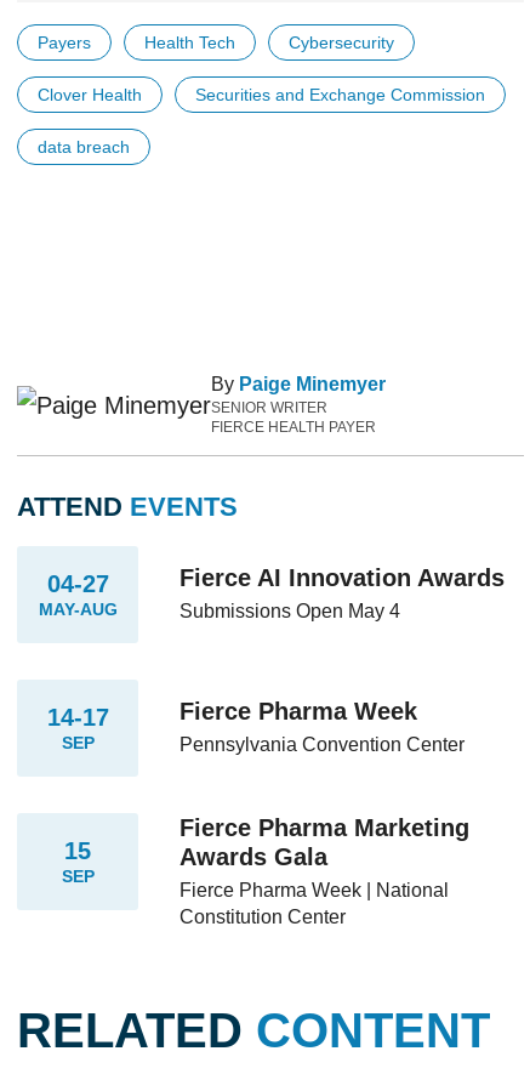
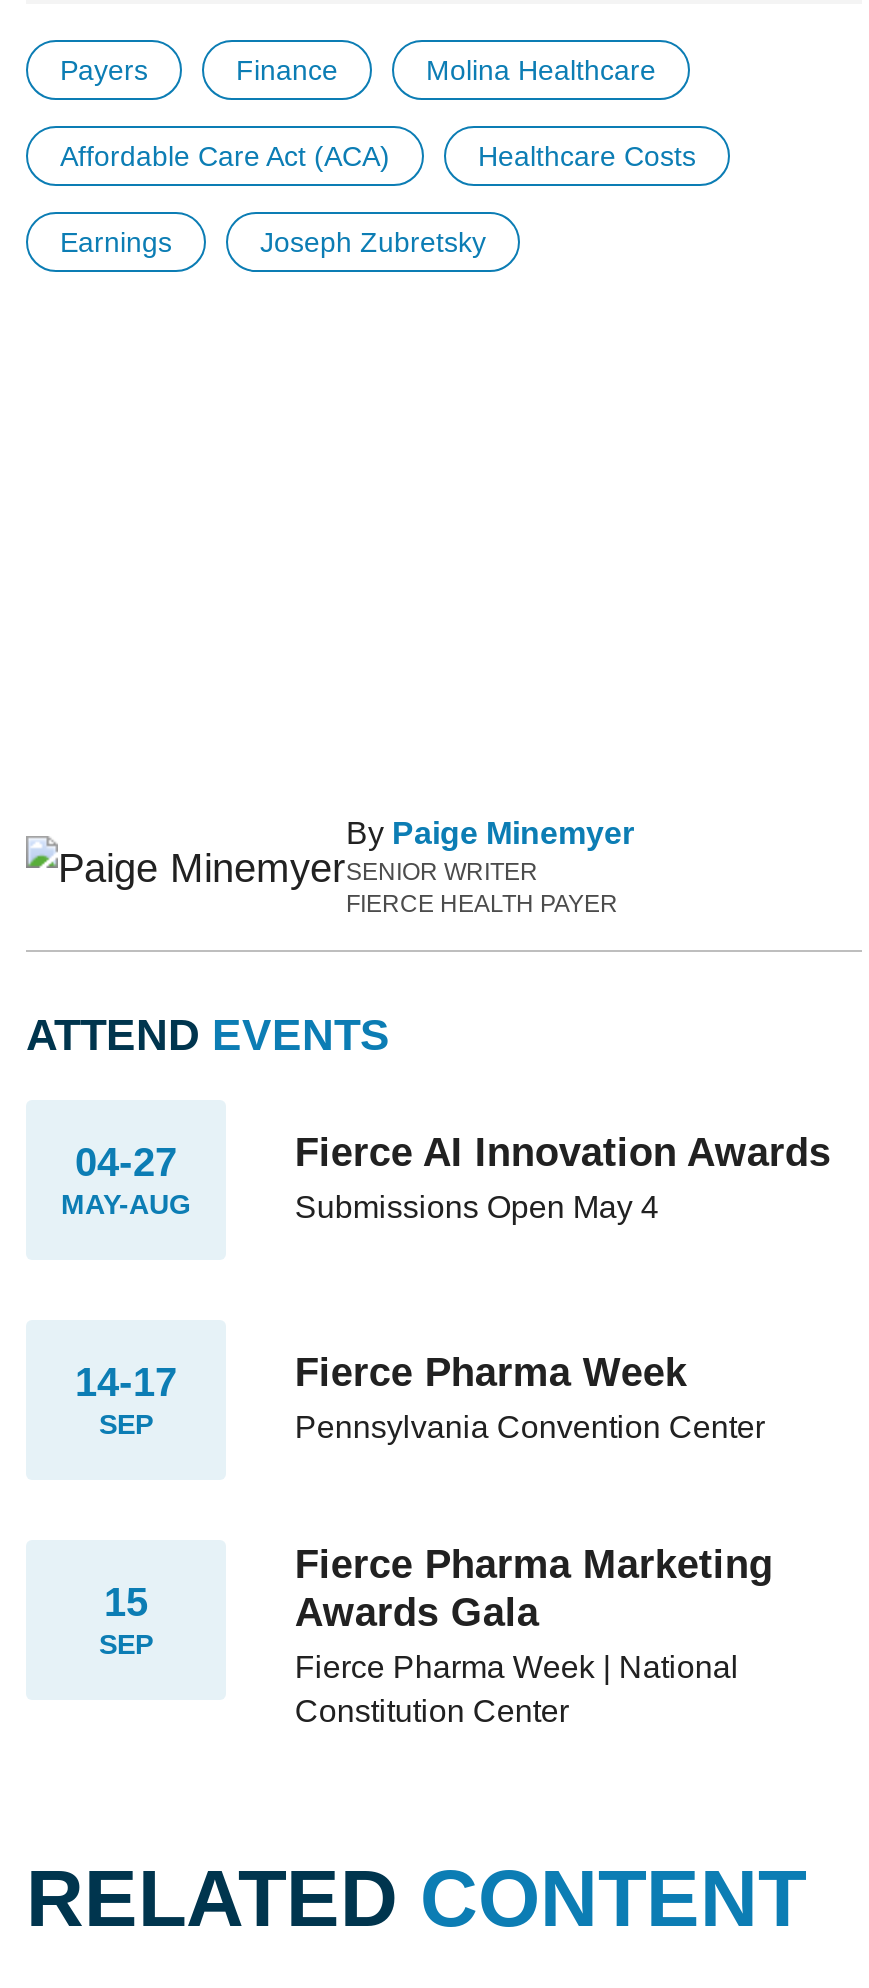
[144,33,394,53] Health Tech | Cybersecurity -> [236,55,656,87] Finance | Molina Healthcare
[38,85,485,105] Clover Health | Securities and Exchange Commission -> [60,141,696,173] Affordable Care Act (ACA) | Healthcare Costs
[38,138,130,157] data breach -> [60,227,486,259] Earnings | Joseph Zubretsky

